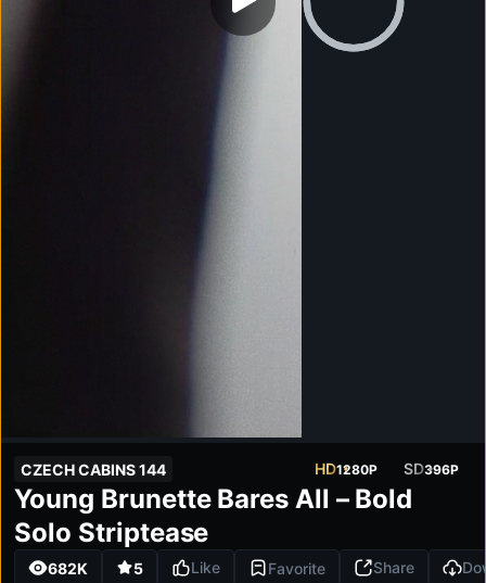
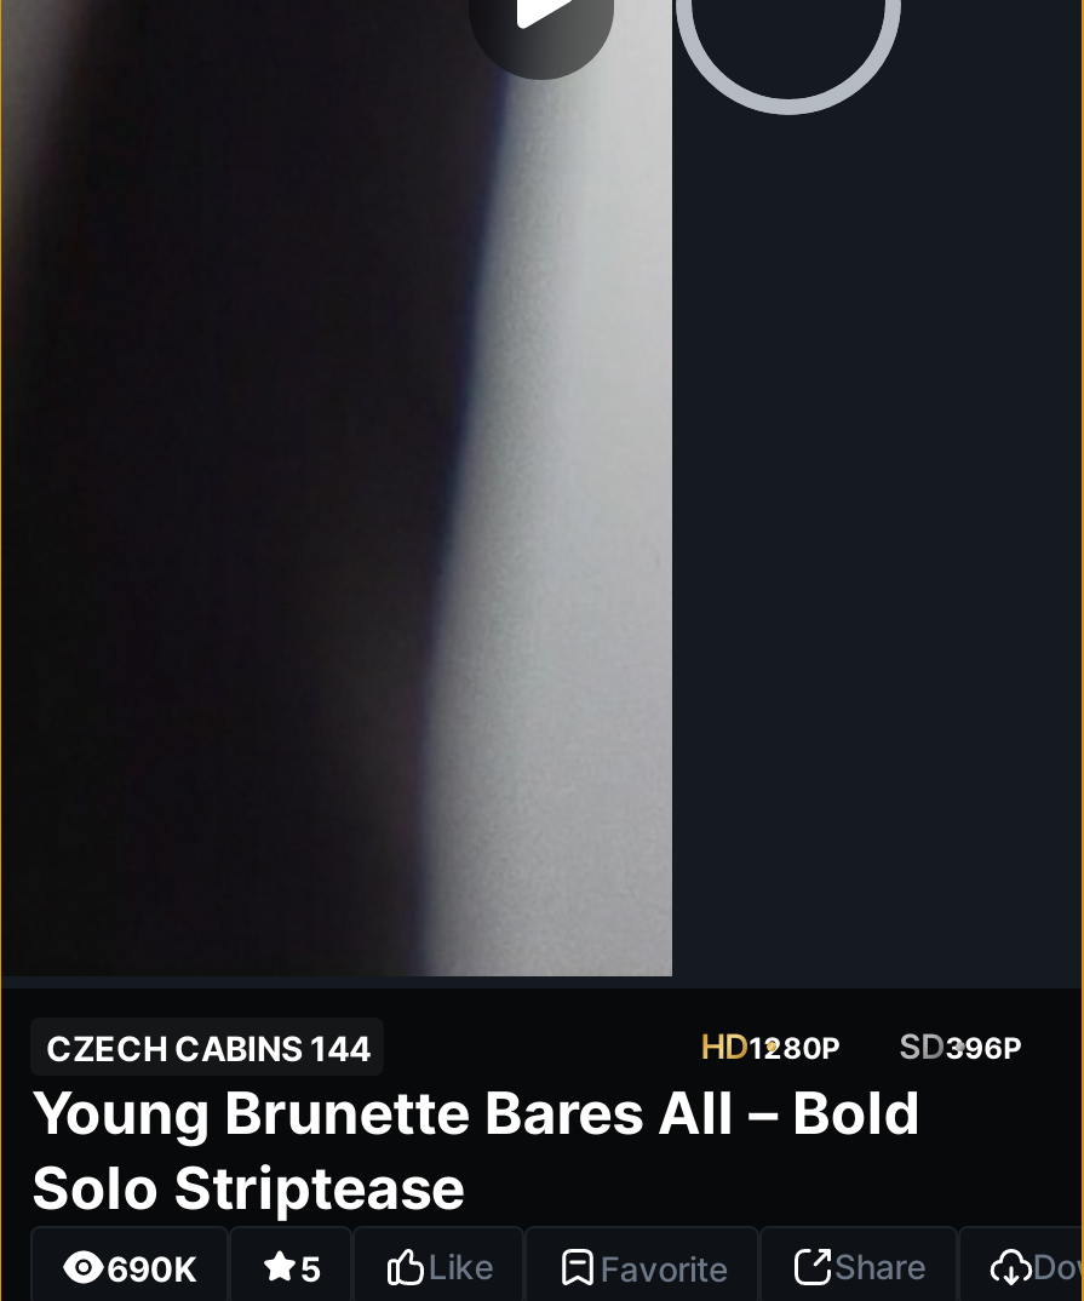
[48,559,88,577] 682K -> [106,1246,198,1288] 690K

